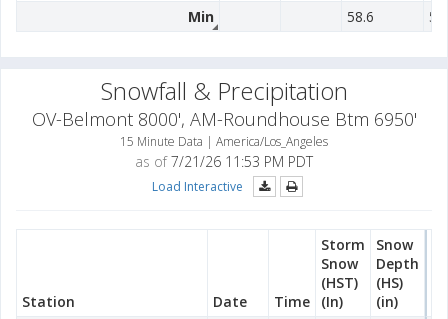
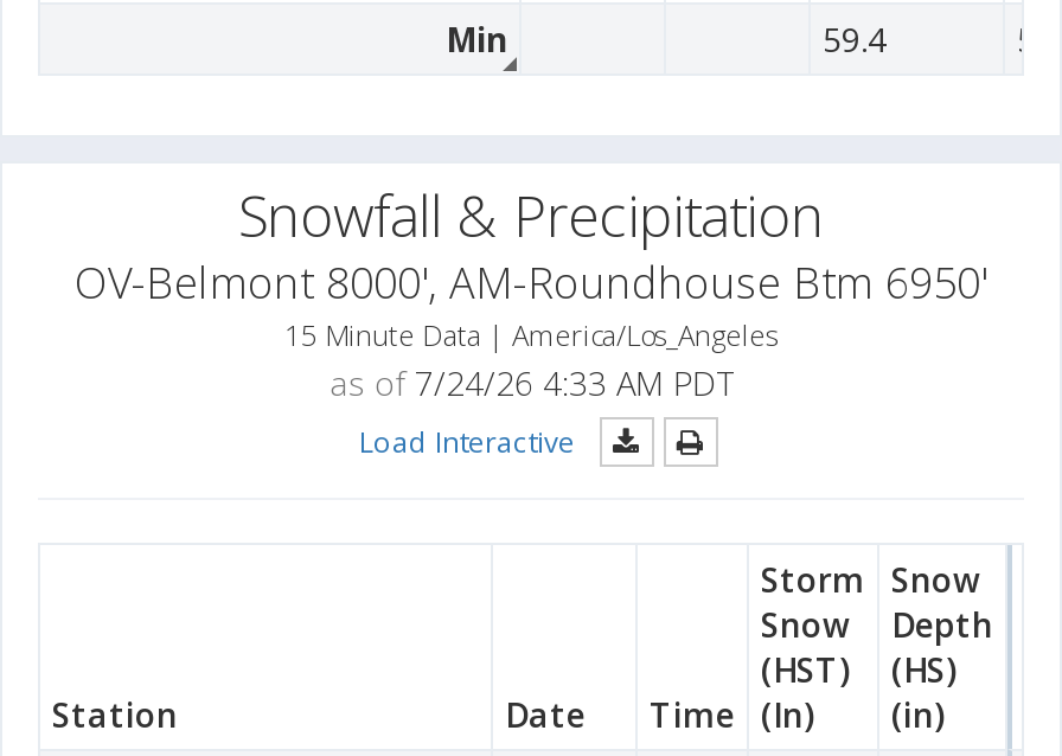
[347,7,374,26] 58.6 -> [823,17,887,62] 59.4
[135,152,313,171] as of 7/21/26 11:53 PM PDT -> [330,360,732,405] as of 7/24/26 4:33 AM PDT

